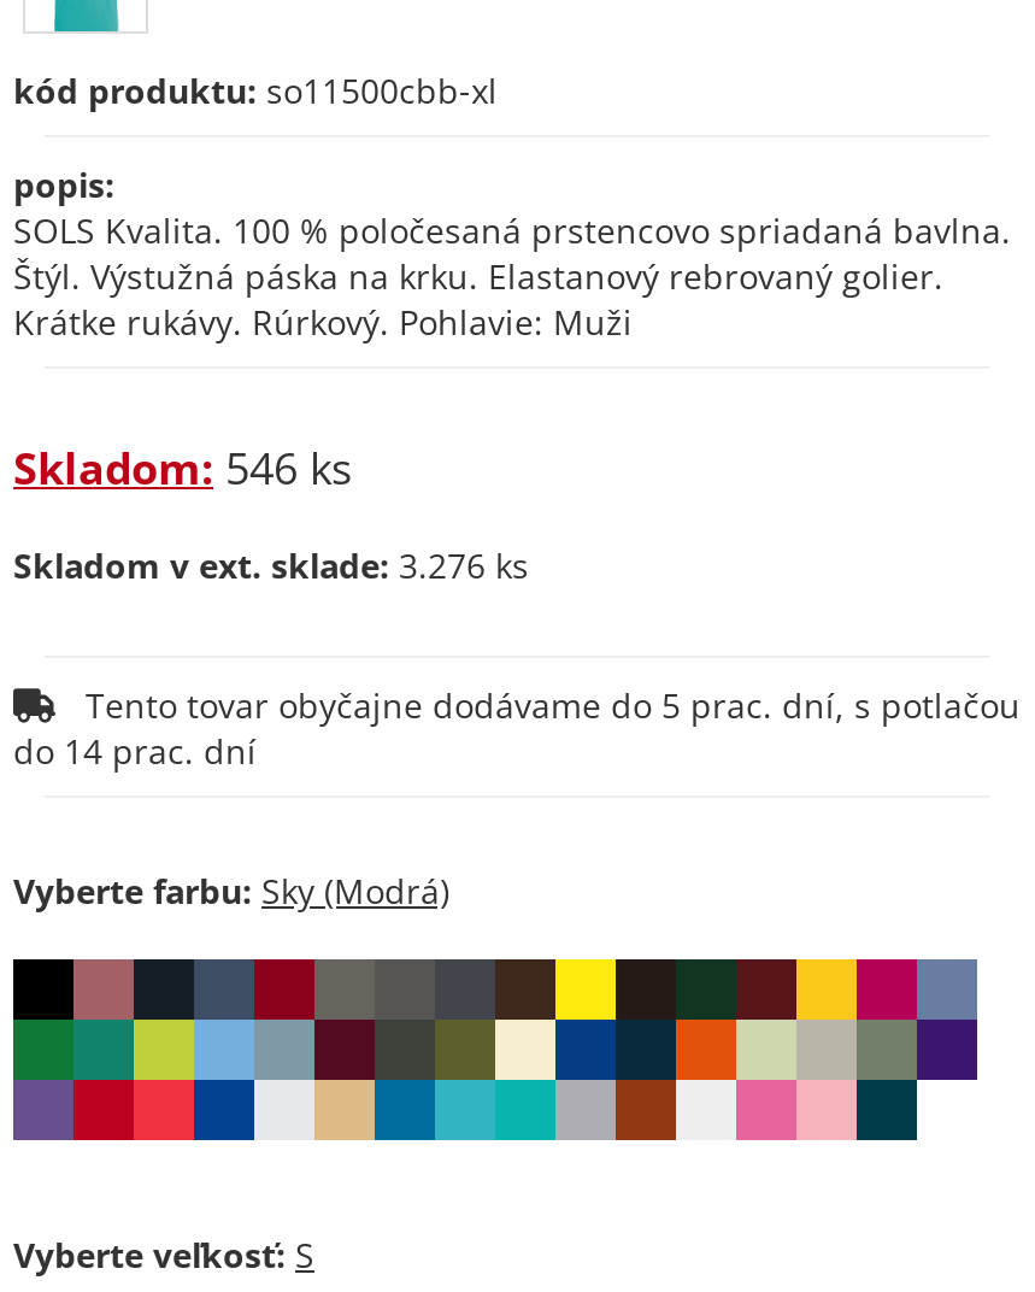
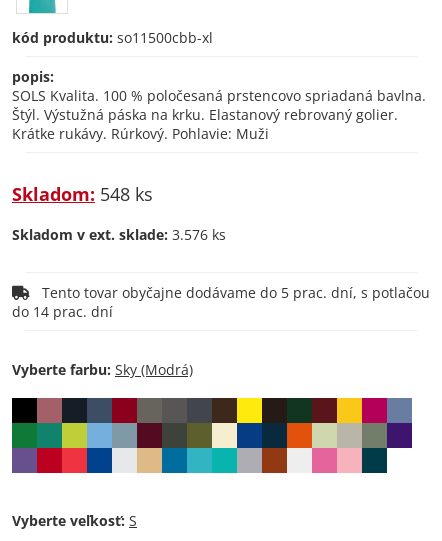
[13,439,353,497] Skladom: 546 ks -> [12,182,153,206] Skladom: 548 ks
[13,542,529,588] Skladom v ext. sklade: 3.276 ks -> [12,225,226,244] Skladom v ext. sklade: 3.576 ks

